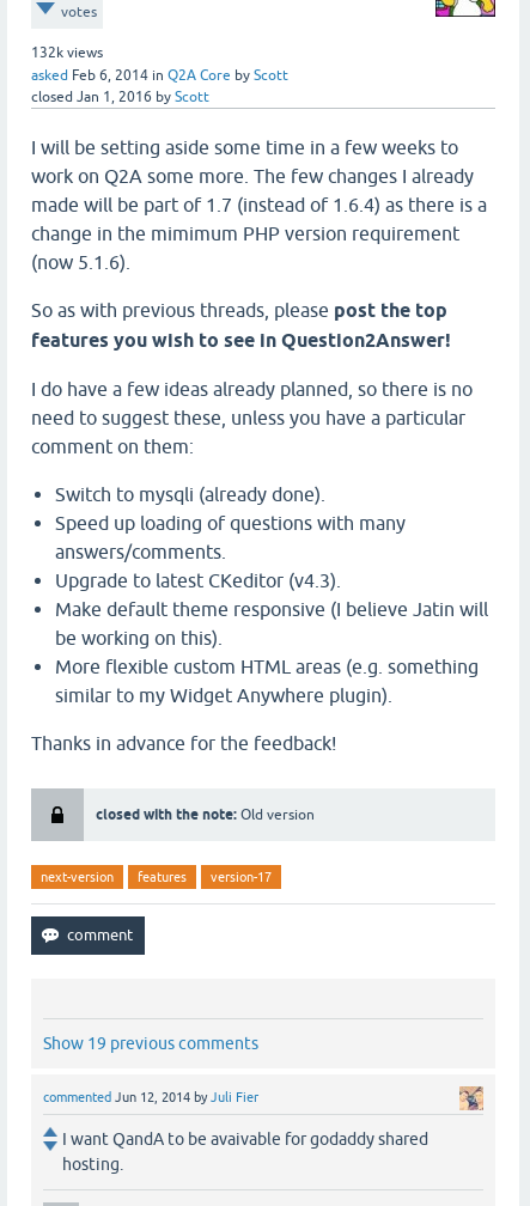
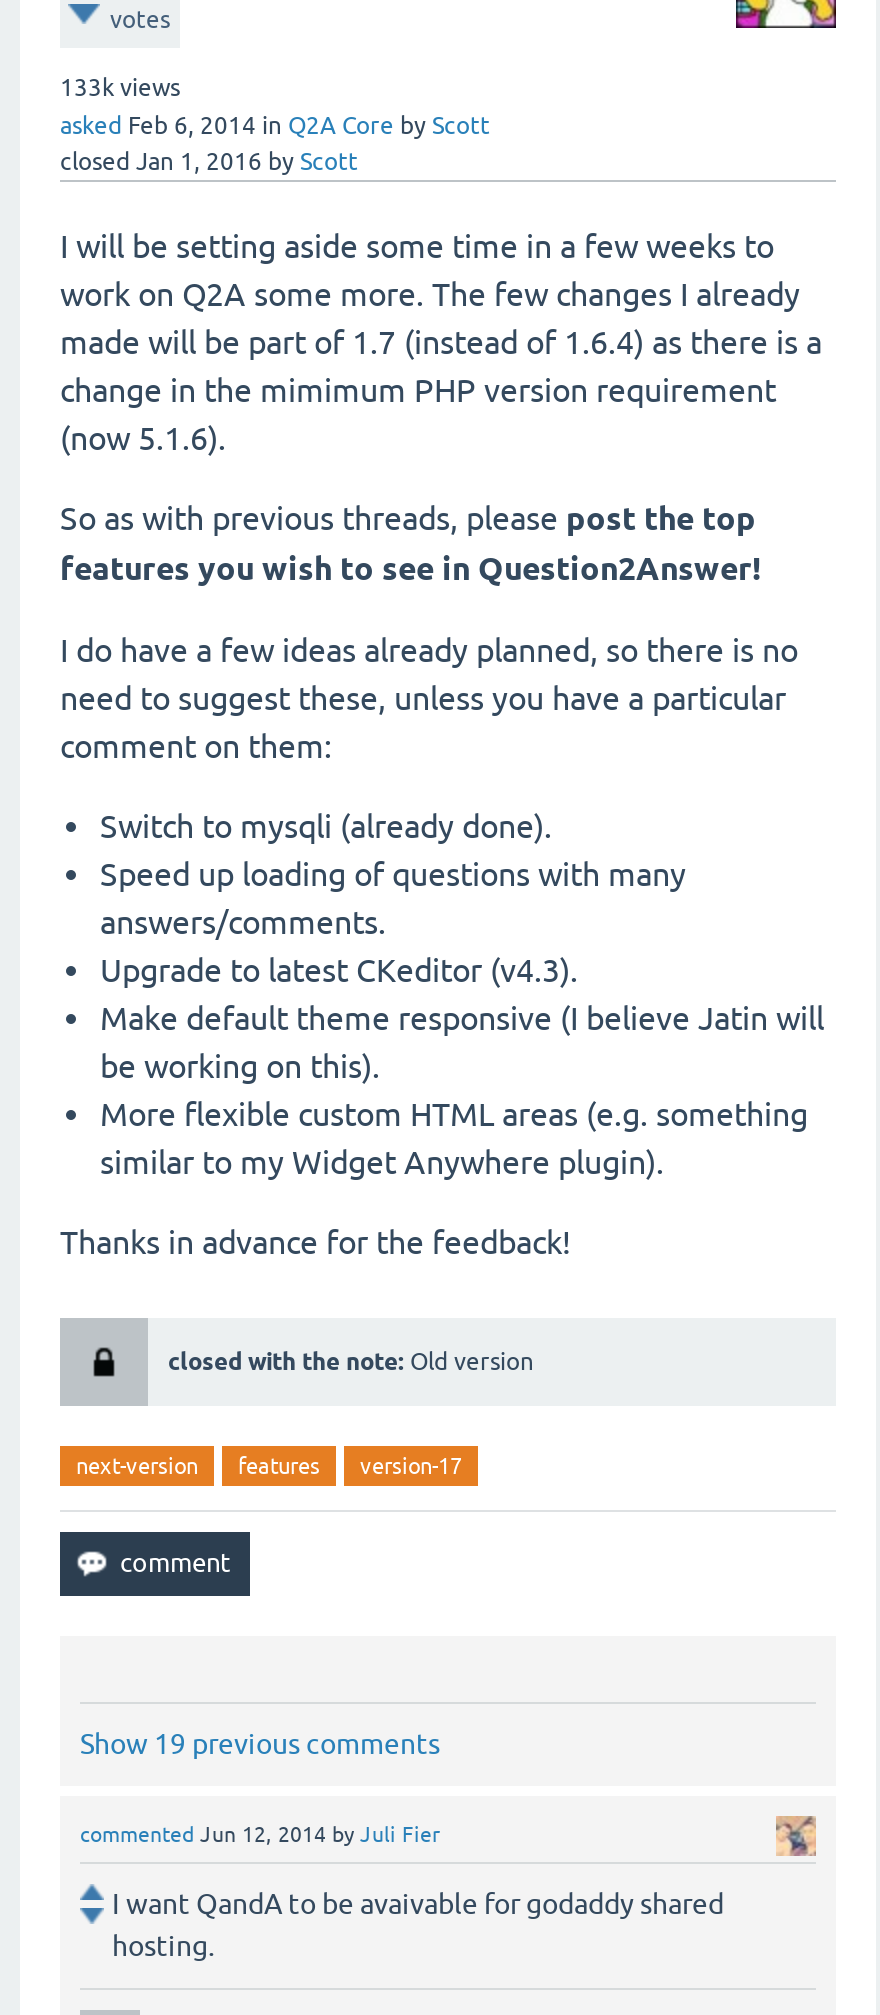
[31,44,103,61] 132k views -> [60,74,180,102] 133k views

